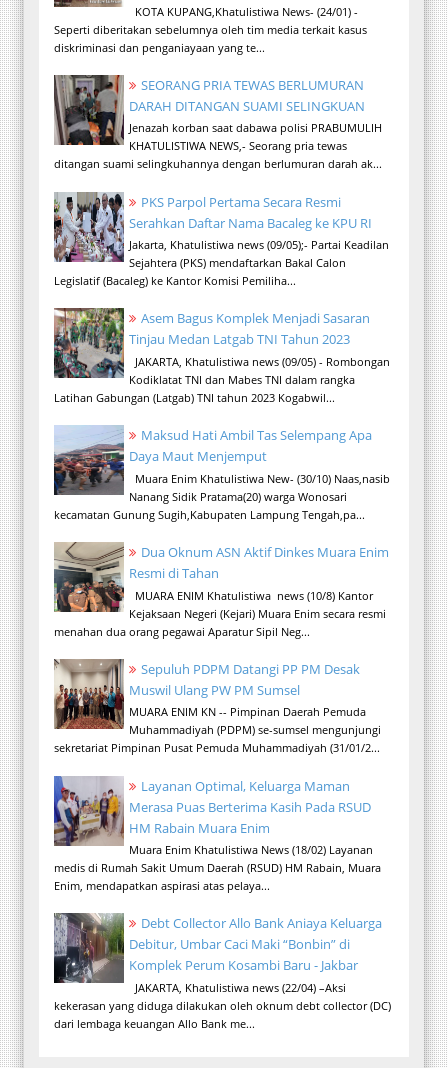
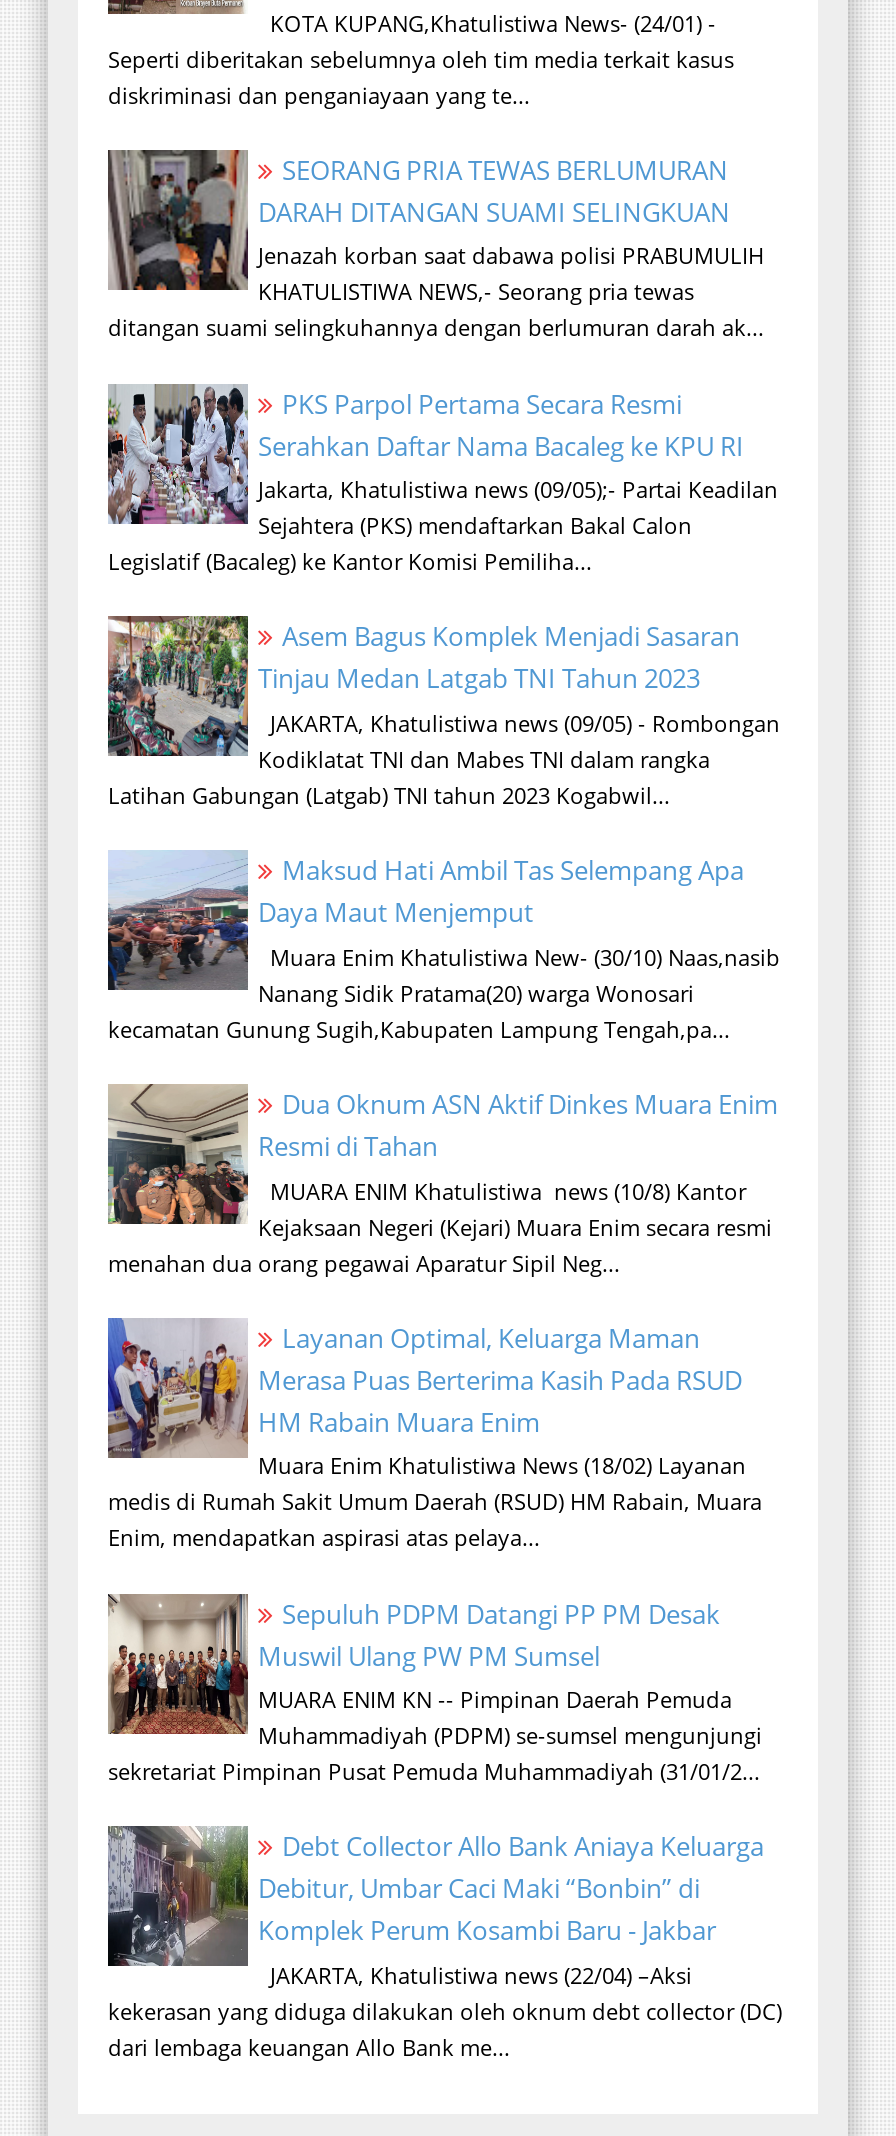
moved [54,659,381,755] -> [108,1592,762,1786]: [image] | Sepuluh PDPM Datangi PP PM Desak | Muswil Ulang PW PM Sumsel | MUARA ENIM KN -- Pimpinan Daerah Pemuda | Muhammadiyah (PDPM) se-sumsel mengunjungi | sekretariat Pimpinan Pusat Pemuda Muhammadiyah (31/01/2...
moved [52,775,381,893] -> [104,1316,762,1553]: [image] | Layanan Optimal, Keluarga Maman | Merasa Puas Berterima Kasih Pada RSUD | HM Rabain Muara Enim | Muara Enim Khatulistiwa News (18/02) Layanan | medis di Rumah Sakit Umum Daerah (RSUD) HM Rabain, Muara | Enim, mendapatkan aspirasi atas pelaya...

